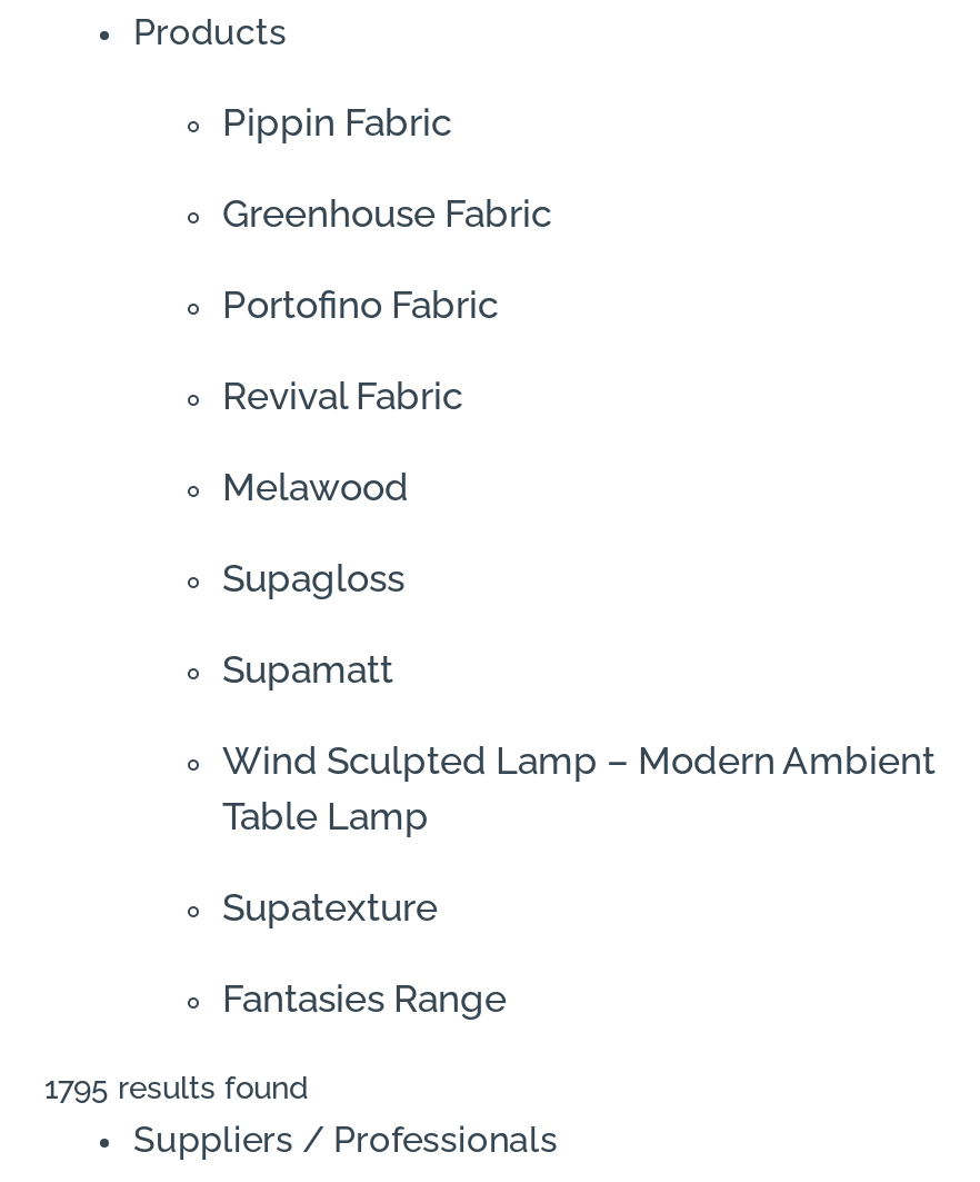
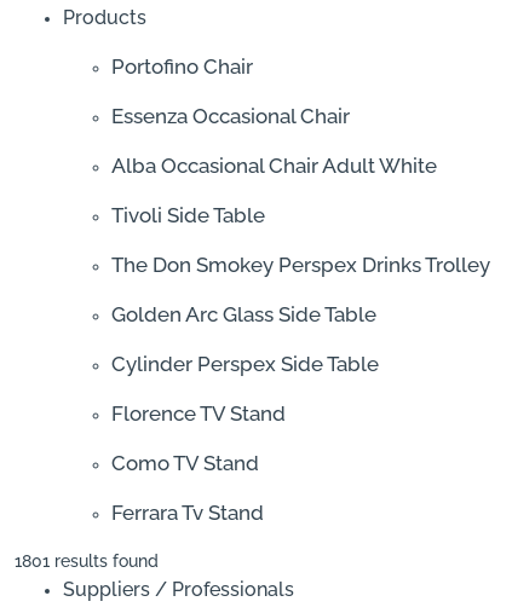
[222,100,451,145] Pippin Fabric -> [111,54,253,79] Portofino Chair
[222,191,551,236] Greenhouse Fabric -> [111,104,350,128] Essenza Occasional Chair
[222,282,498,327] Portofino Fabric -> [111,154,437,178] Alba Occasional Chair Adult White
[222,374,462,418] Revival Fabric -> [111,203,265,227] Tivoli Side Table
[222,465,409,509] Melawood -> [111,253,490,277] The Don Smokey Perspex Drinks Trolley
[222,556,404,600] Supagloss -> [111,302,376,326] Golden Arc Glass Side Table
[222,647,393,692] Supamatt -> [111,352,379,376] Cylinder Perspex Side Table
[222,738,936,838] Wind Sculpted Lamp – Modern Ambient | Table Lamp -> [111,401,286,426] Florence TV Stand
[222,885,438,930] Supatexture -> [111,451,259,475] Como TV Stand
[222,976,507,1021] Fantasies Range -> [111,501,264,525] Ferrara Tv Stand
[44,1070,309,1105] 1795 results found -> [15,551,159,571] 1801 results found

